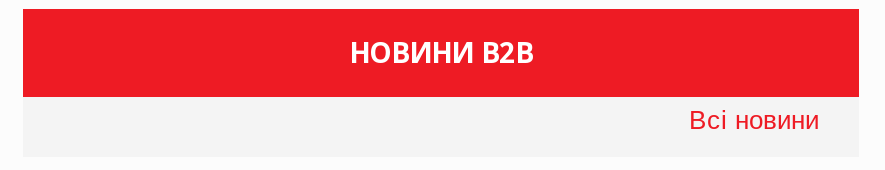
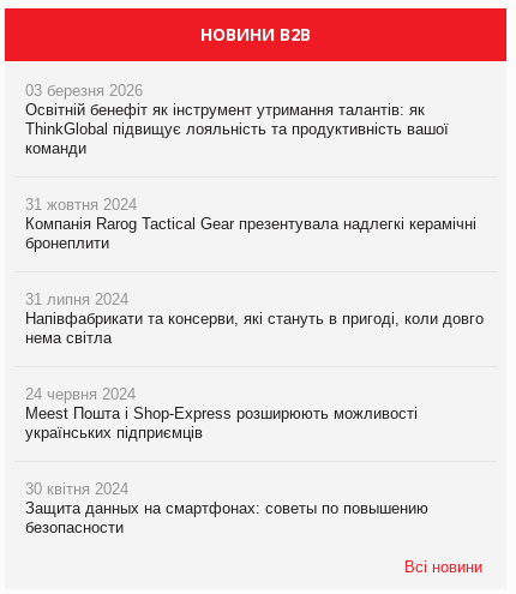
none -> [25,81,484,536] 03 березня 2026 | Освітній бенефіт як інструмент утримання талантів: як | ThinkGlobal підвищує лояльність та продуктивність вашої | команди | 31 жовтня 2024 | Компанія Rarog Tactical Gear презентувала надлегкі керамічні | бронеплити | 31 липня 2024 | Напівфабрикати та консерви, які стануть в пригоді, коли довго | нема світла | 24 червня 2024 | Meest Пошта і Shop-Express розширюють можливості | українських підприємців | 30 квітня 2024 | Защита данных на смартфонах: советы по повышению | безопасности

